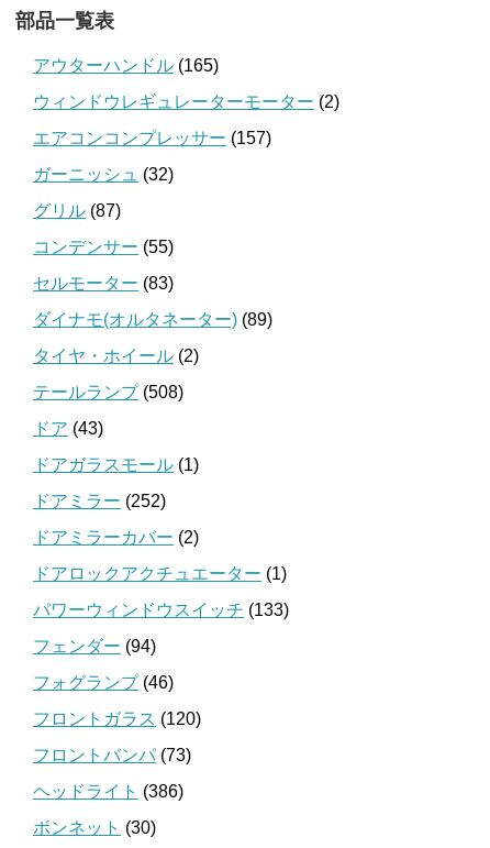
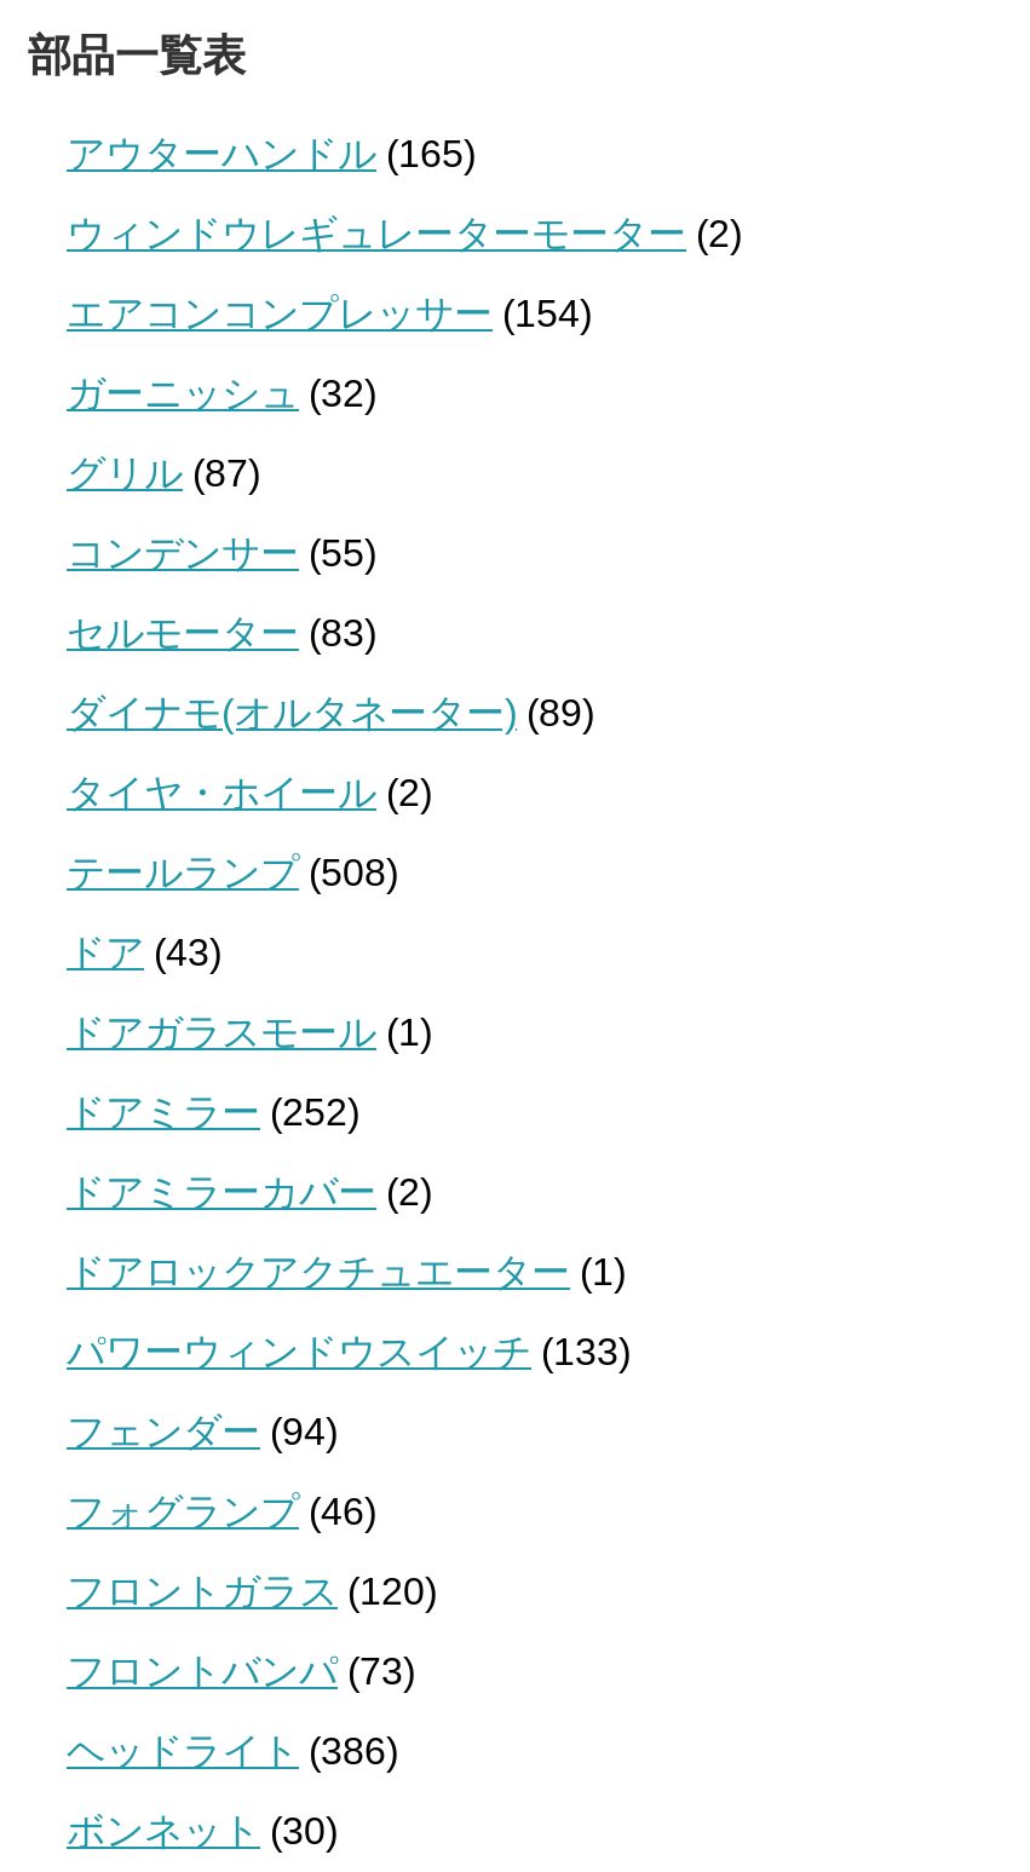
[33,129,271,148] エアコンコンプレッサー(157) -> [67,293,592,334] エアコンコンプレッサー(154)

